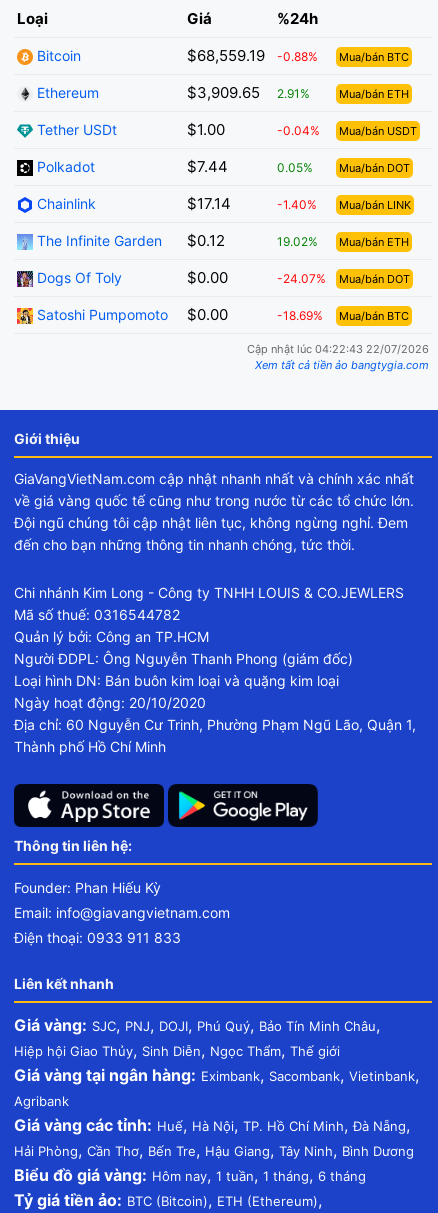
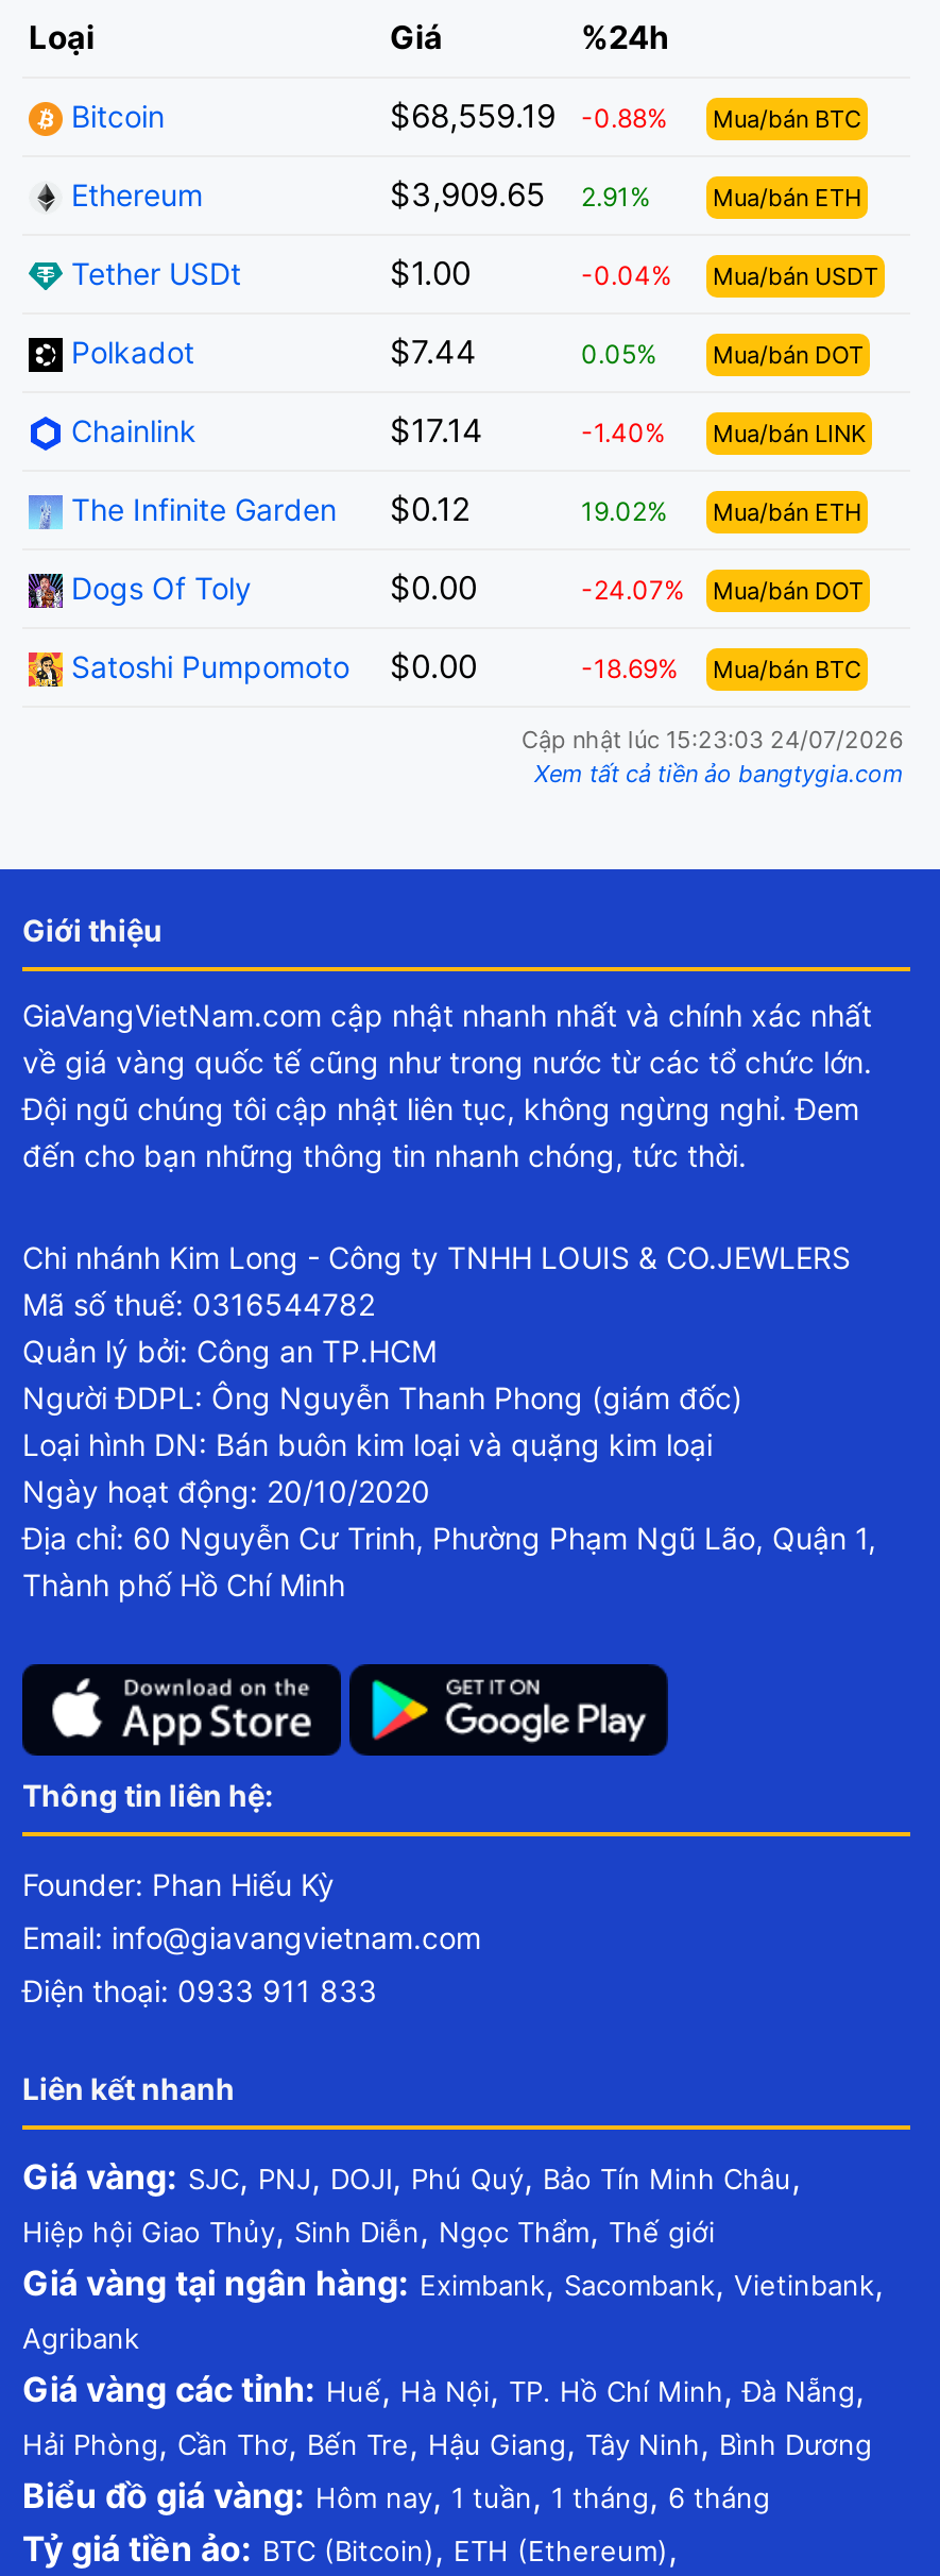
[247,342,429,356] Cập nhật lúc 04:22:43 22/07/2026 -> [522,725,904,755] Cập nhật lúc 15:23:03 24/07/2026

